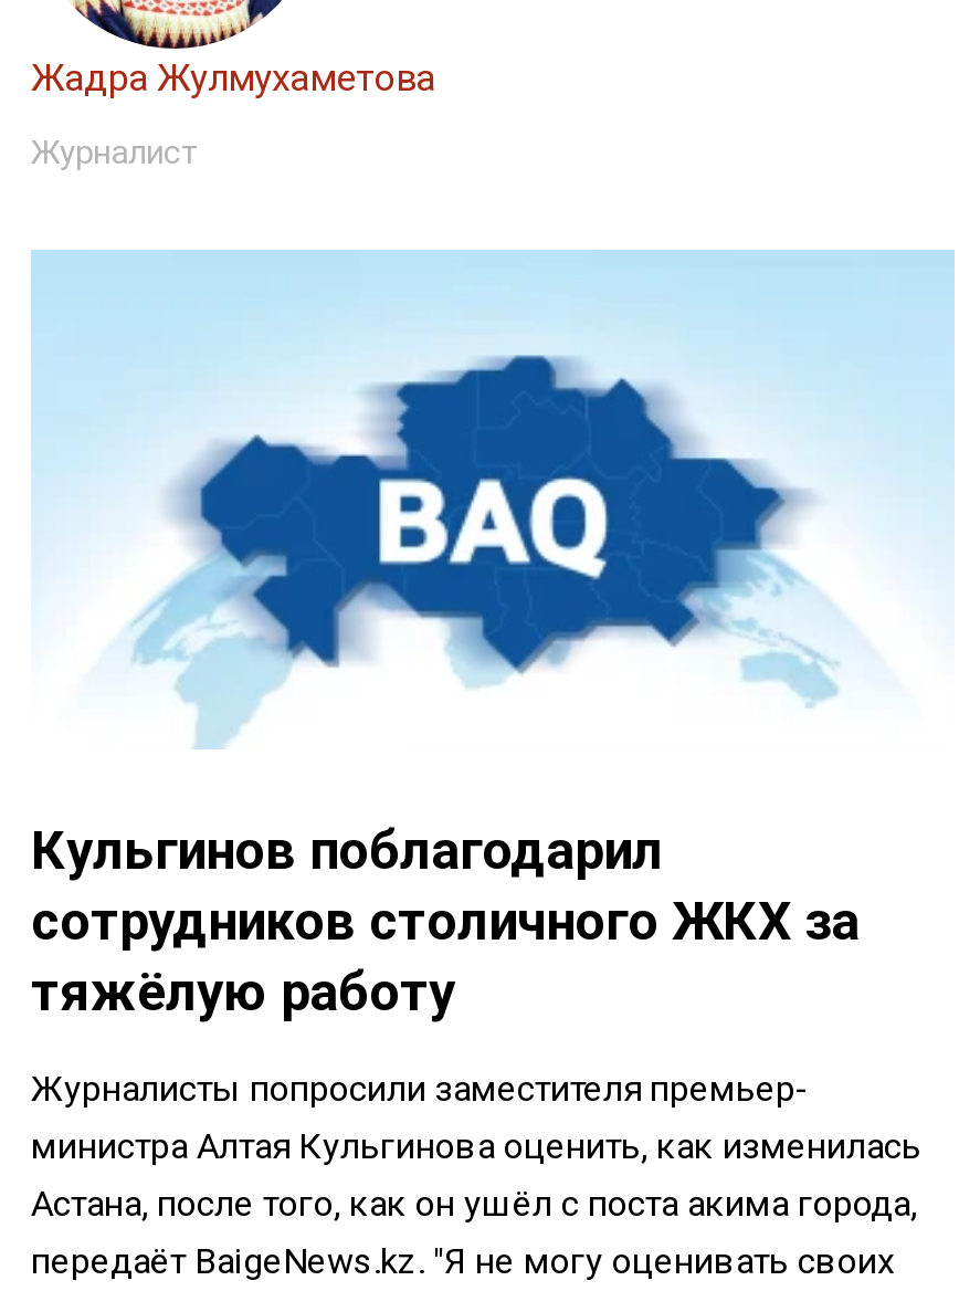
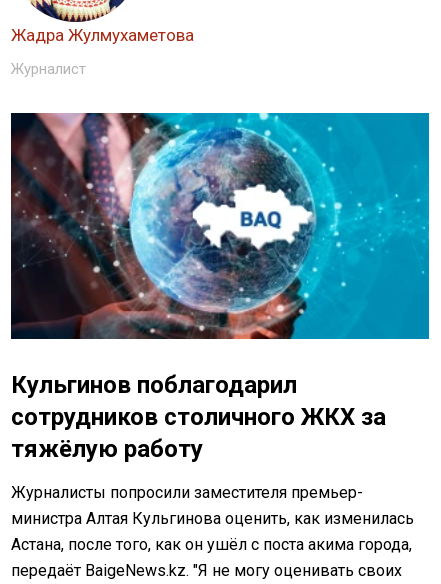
[31,250,955,749] [image] -> [10,112,430,340] [image]

